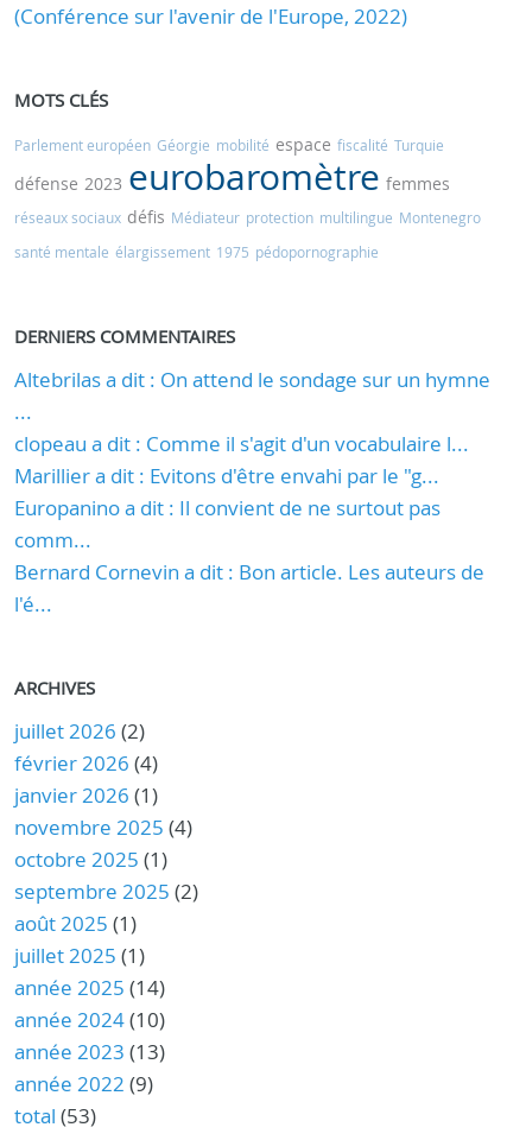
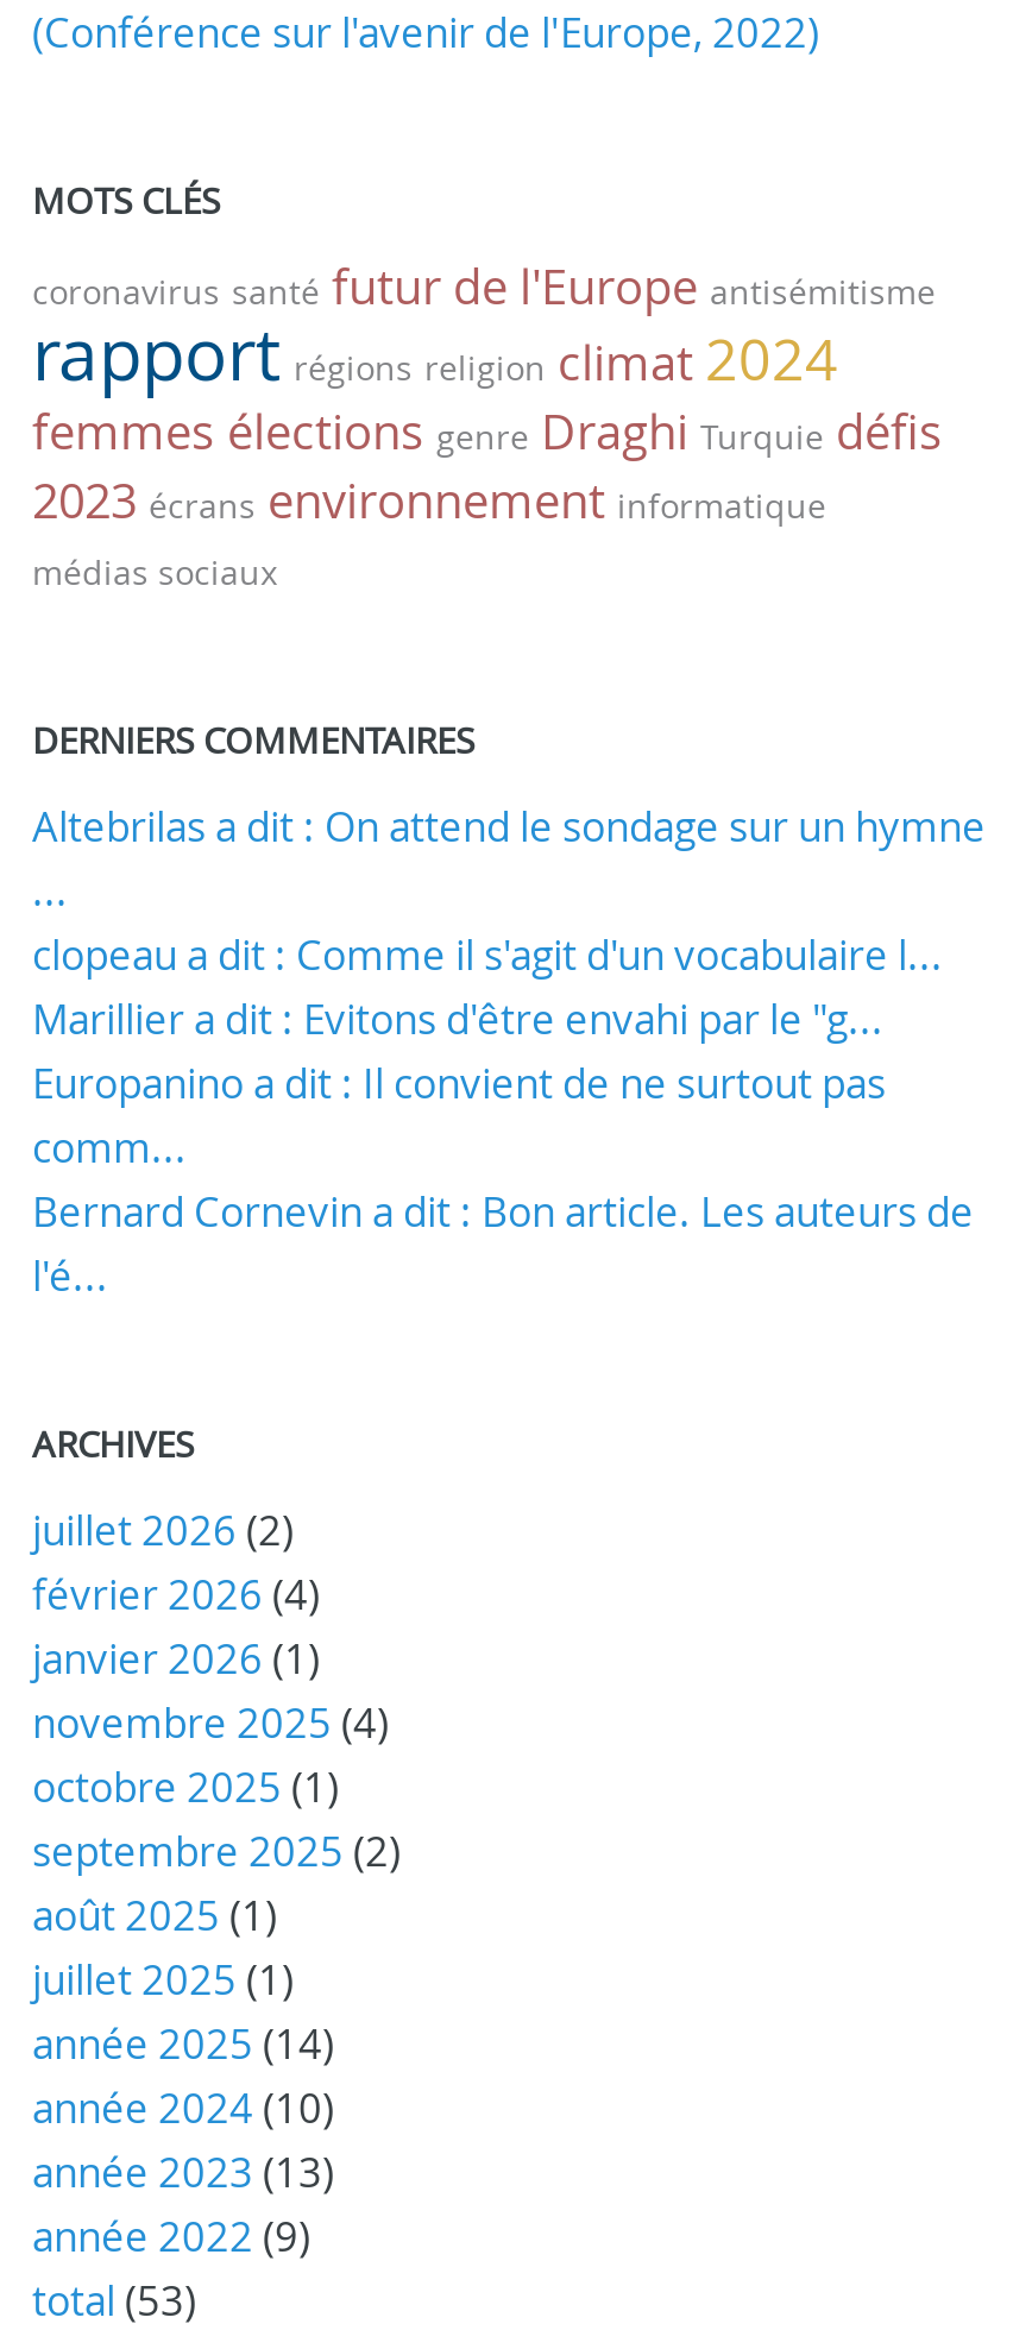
[14,133,481,261] Parlement européen Géorgie mobilité espace fiscalité Turquie | défense 2023 eurobaromètre femmes | réseaux sociaux défis Médiateur protection multilingue Montenegro | santé mentale élargissement 1975 pédopornographie -> [32,254,943,594] coronavirus santé futur de l'Europe antisémitisme | rapport régions religion climat 2024 | femmes élections genre Draghi Turquie défis | 2023 écrans environnement informatique | médias sociaux

